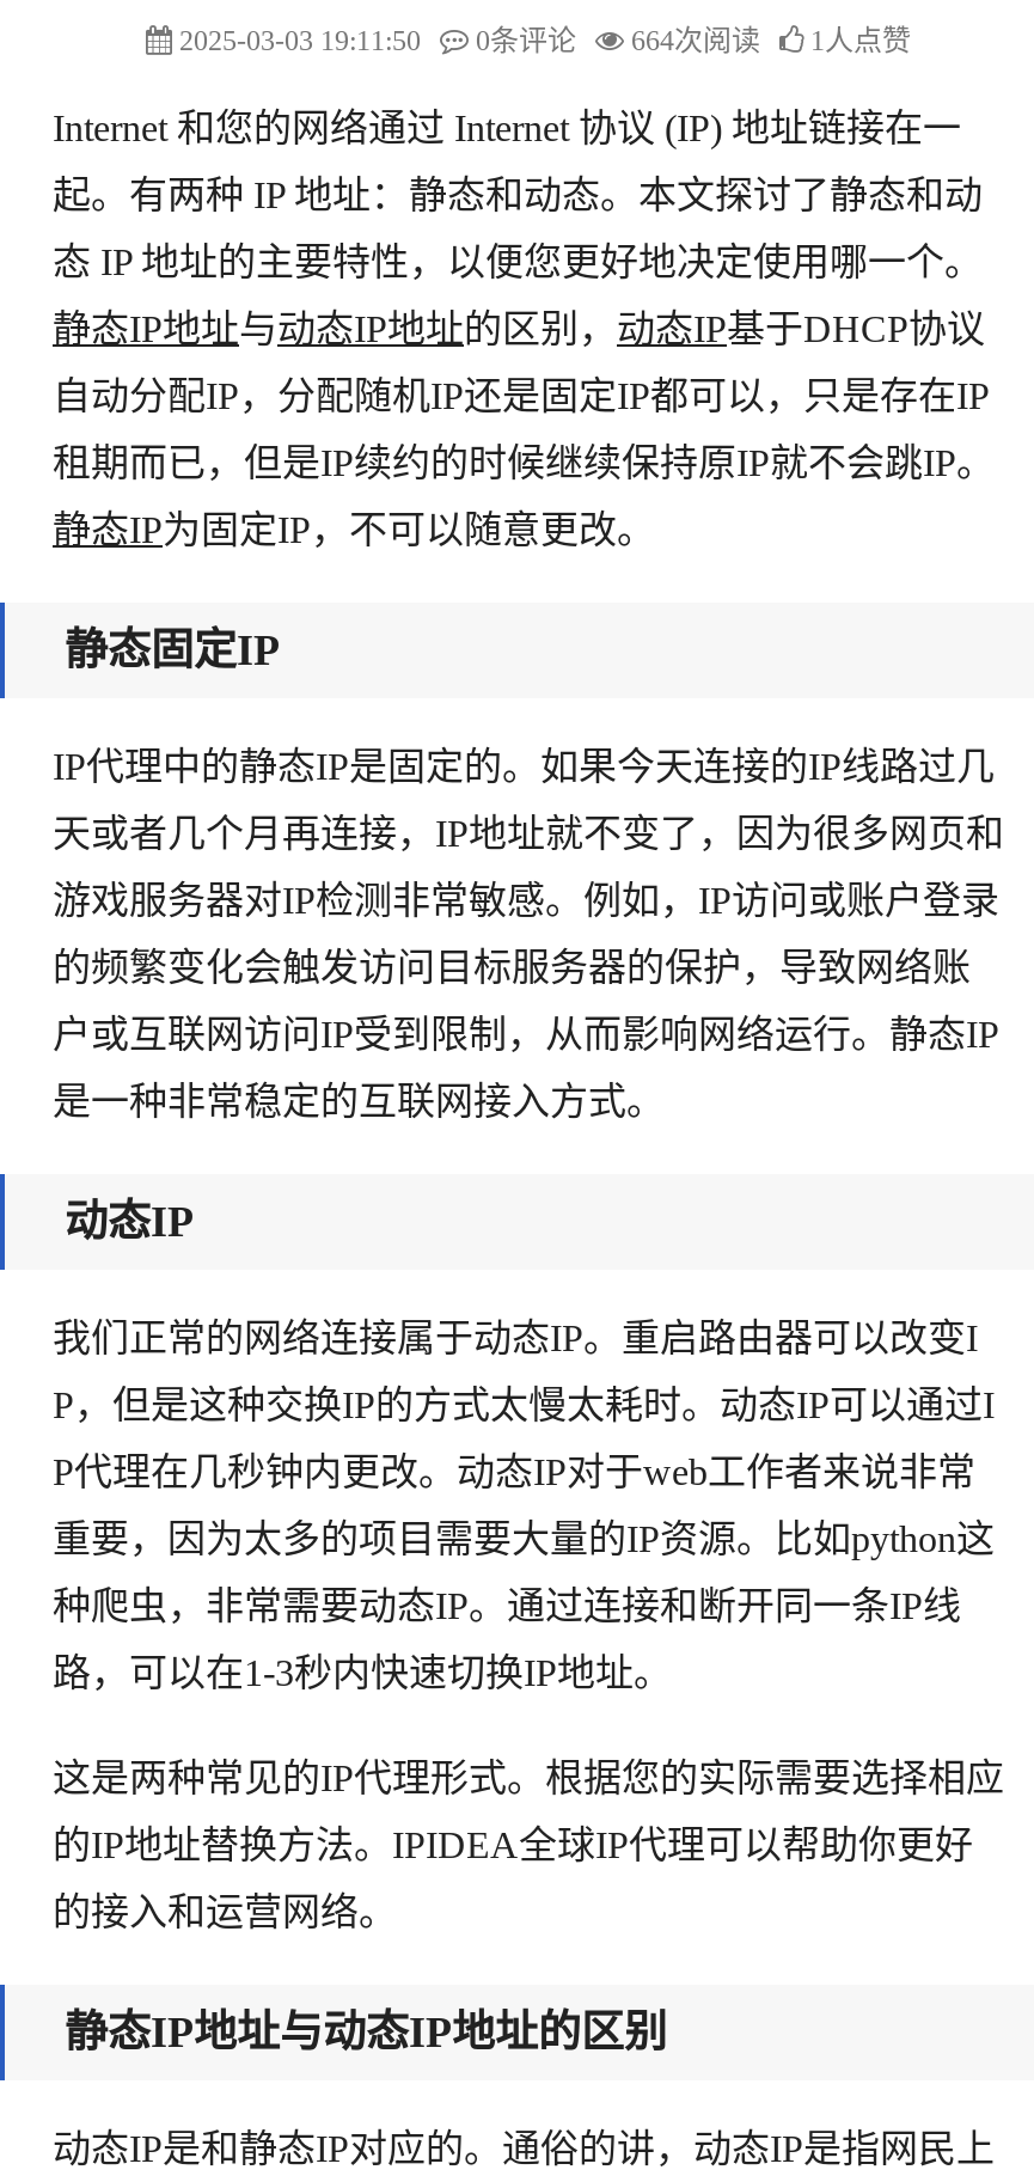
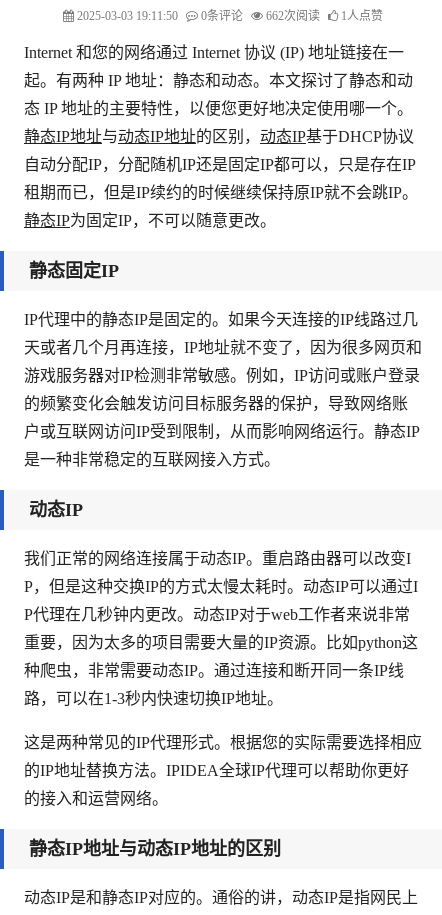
[172,24,911,57] 2025-03-03 19:11:50 0条评论 664次阅读 1人点赞 -> [74,9,383,23] 2025-03-03 19:11:50 0条评论 662次阅读 1人点赞

